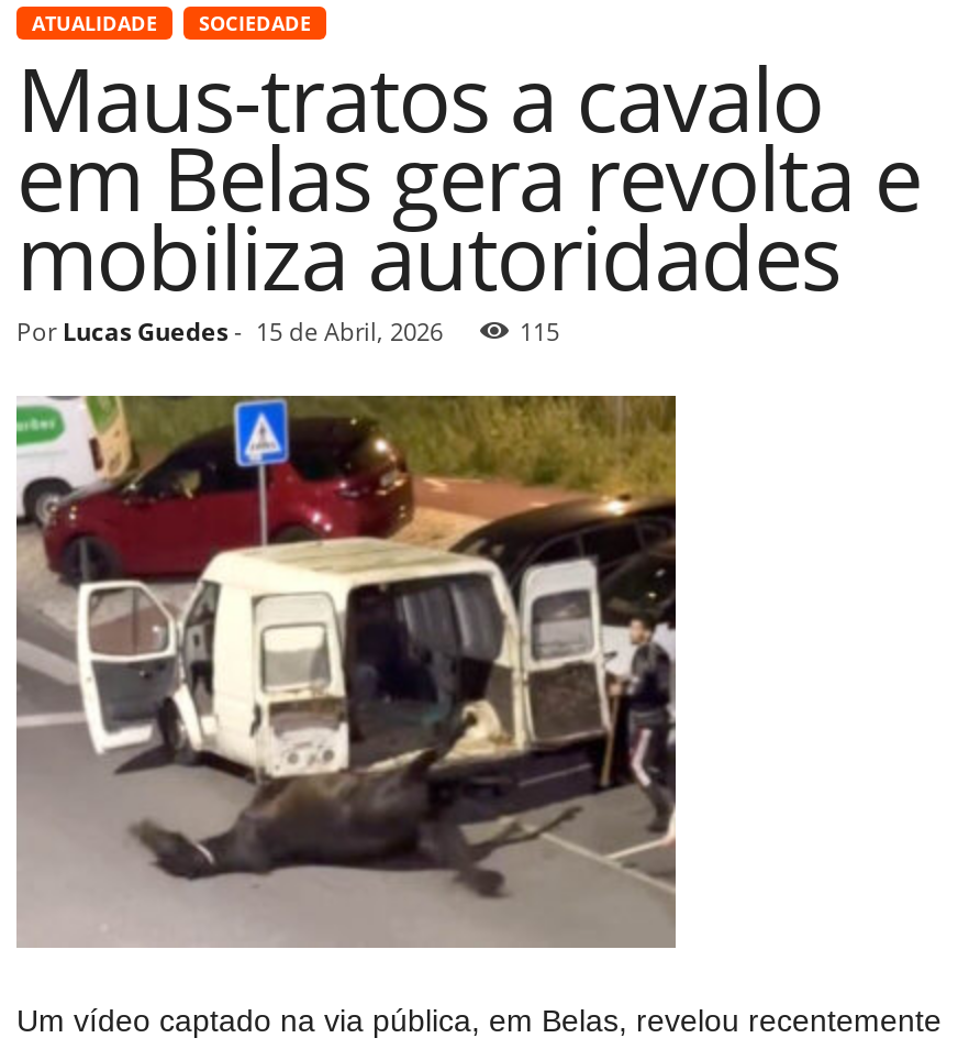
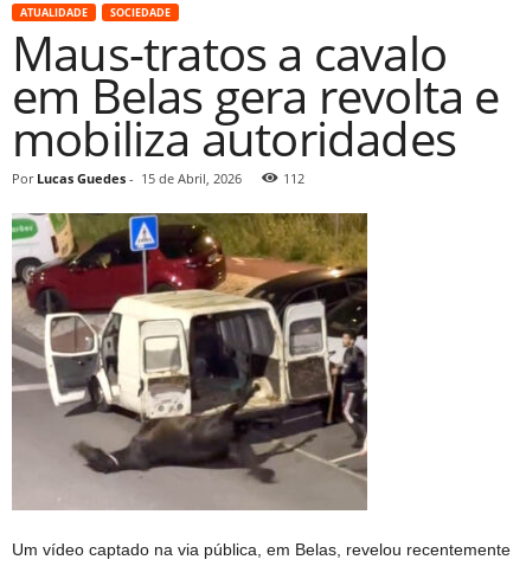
[520,314,559,347] 115 -> [283,169,304,187] 112

